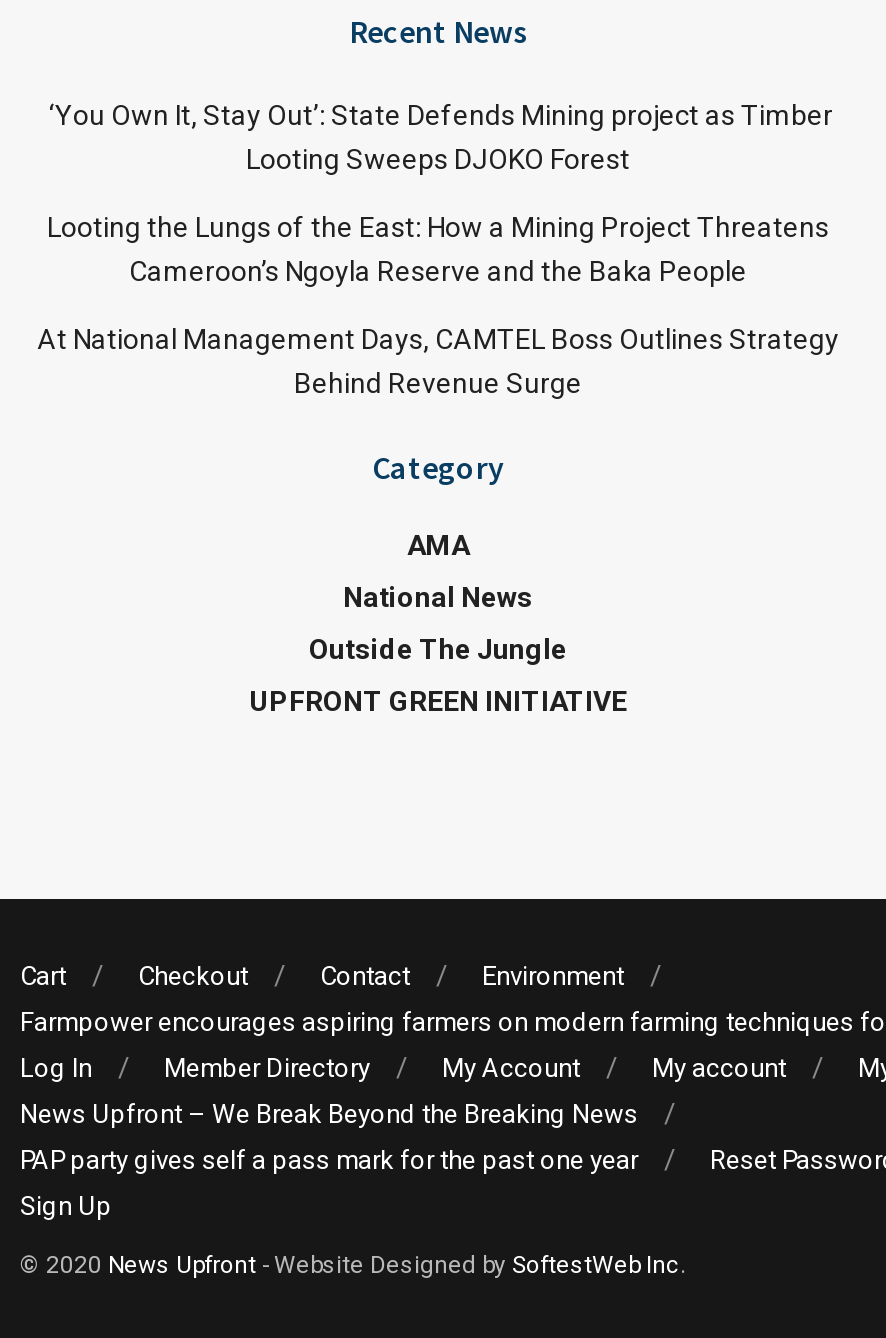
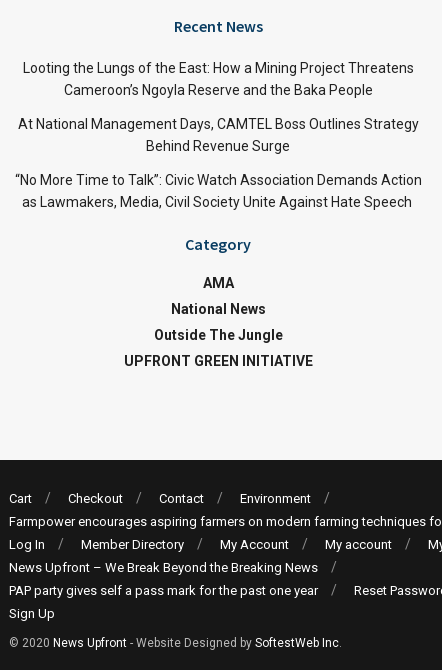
[43,98,833,174] ‘You Own It, Stay Out’: State Defends Mining project as Timber | Looting Sweeps DJOKO Forest -> none
moved [37,210,839,398] -> [17,59,418,153]: Looting the Lungs of the East: How a Mining Project Threatens | Cameroon’s Ngoyla Reserve and the Baka People | At National Management Days, CAMTEL Boss Outlines Strategy | Behind Revenue Surge
none -> [14,171,421,209] “No More Time to Talk”: Civic Watch Association Demands Action | as Lawmakers, Media, Civil Society Unite Against Hate Speech

